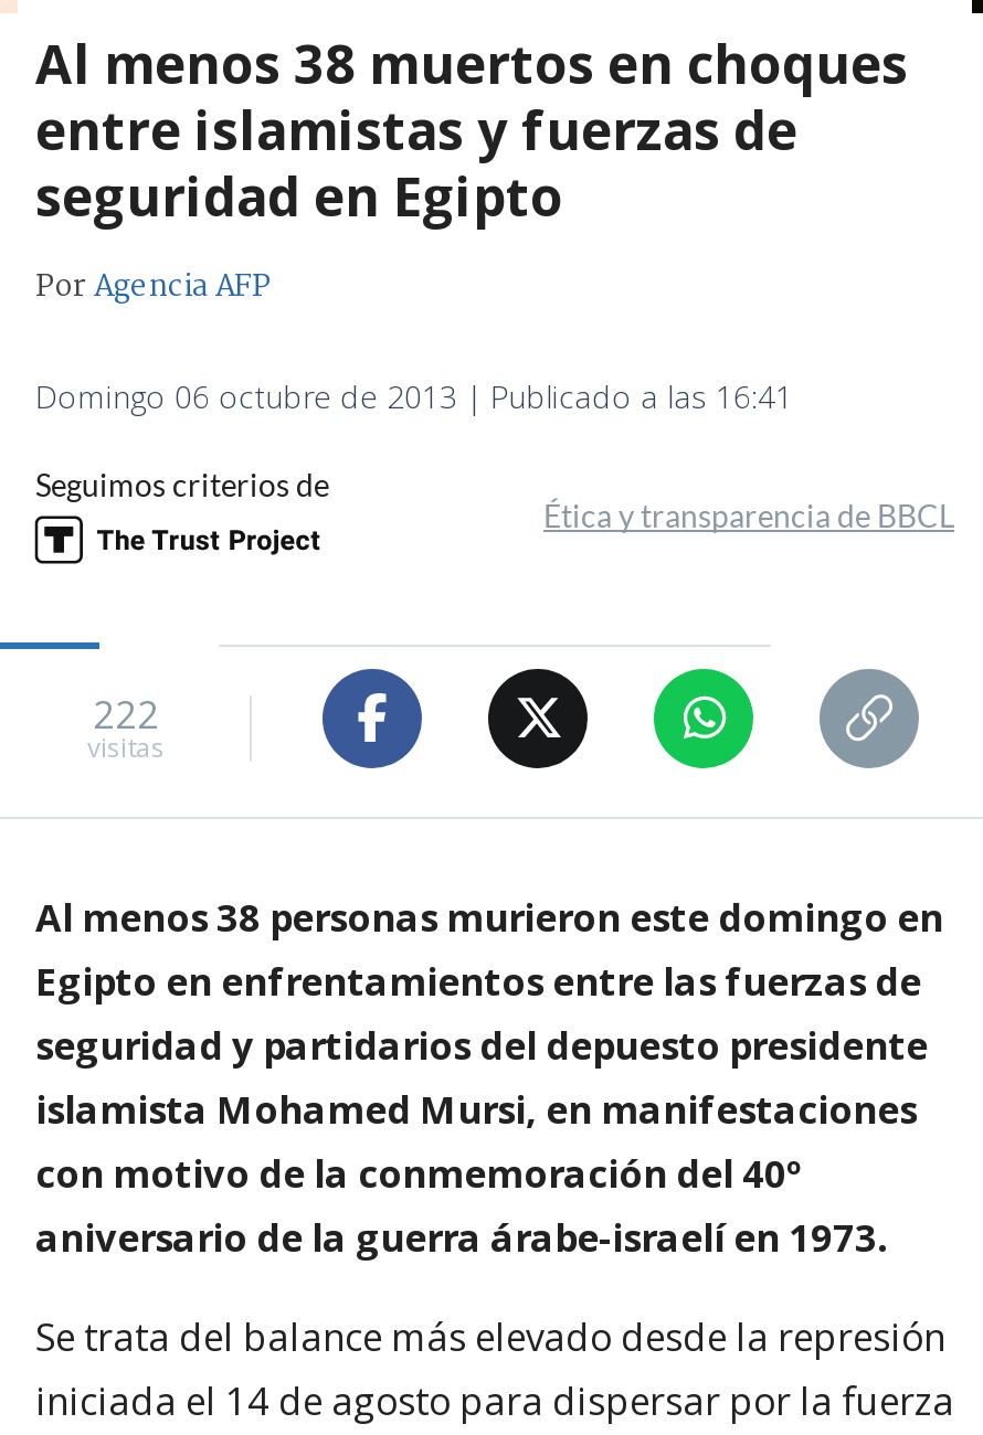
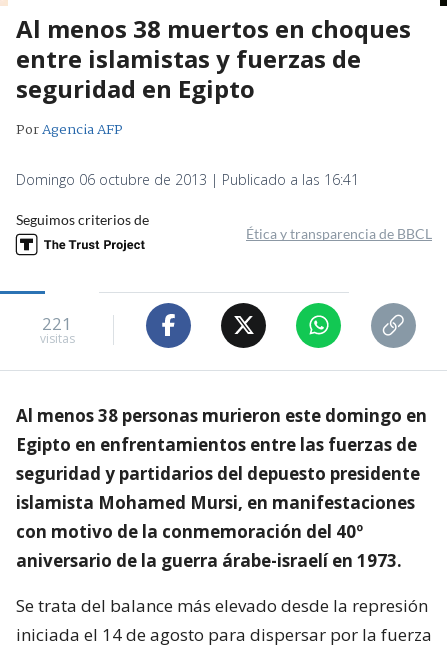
[93,689,159,740] 222 -> [42,312,72,335] 221

